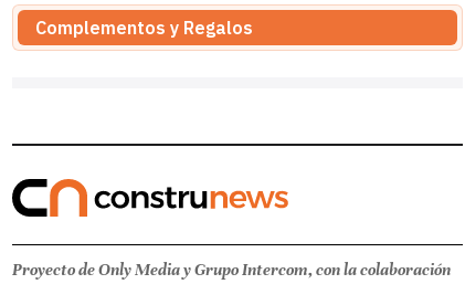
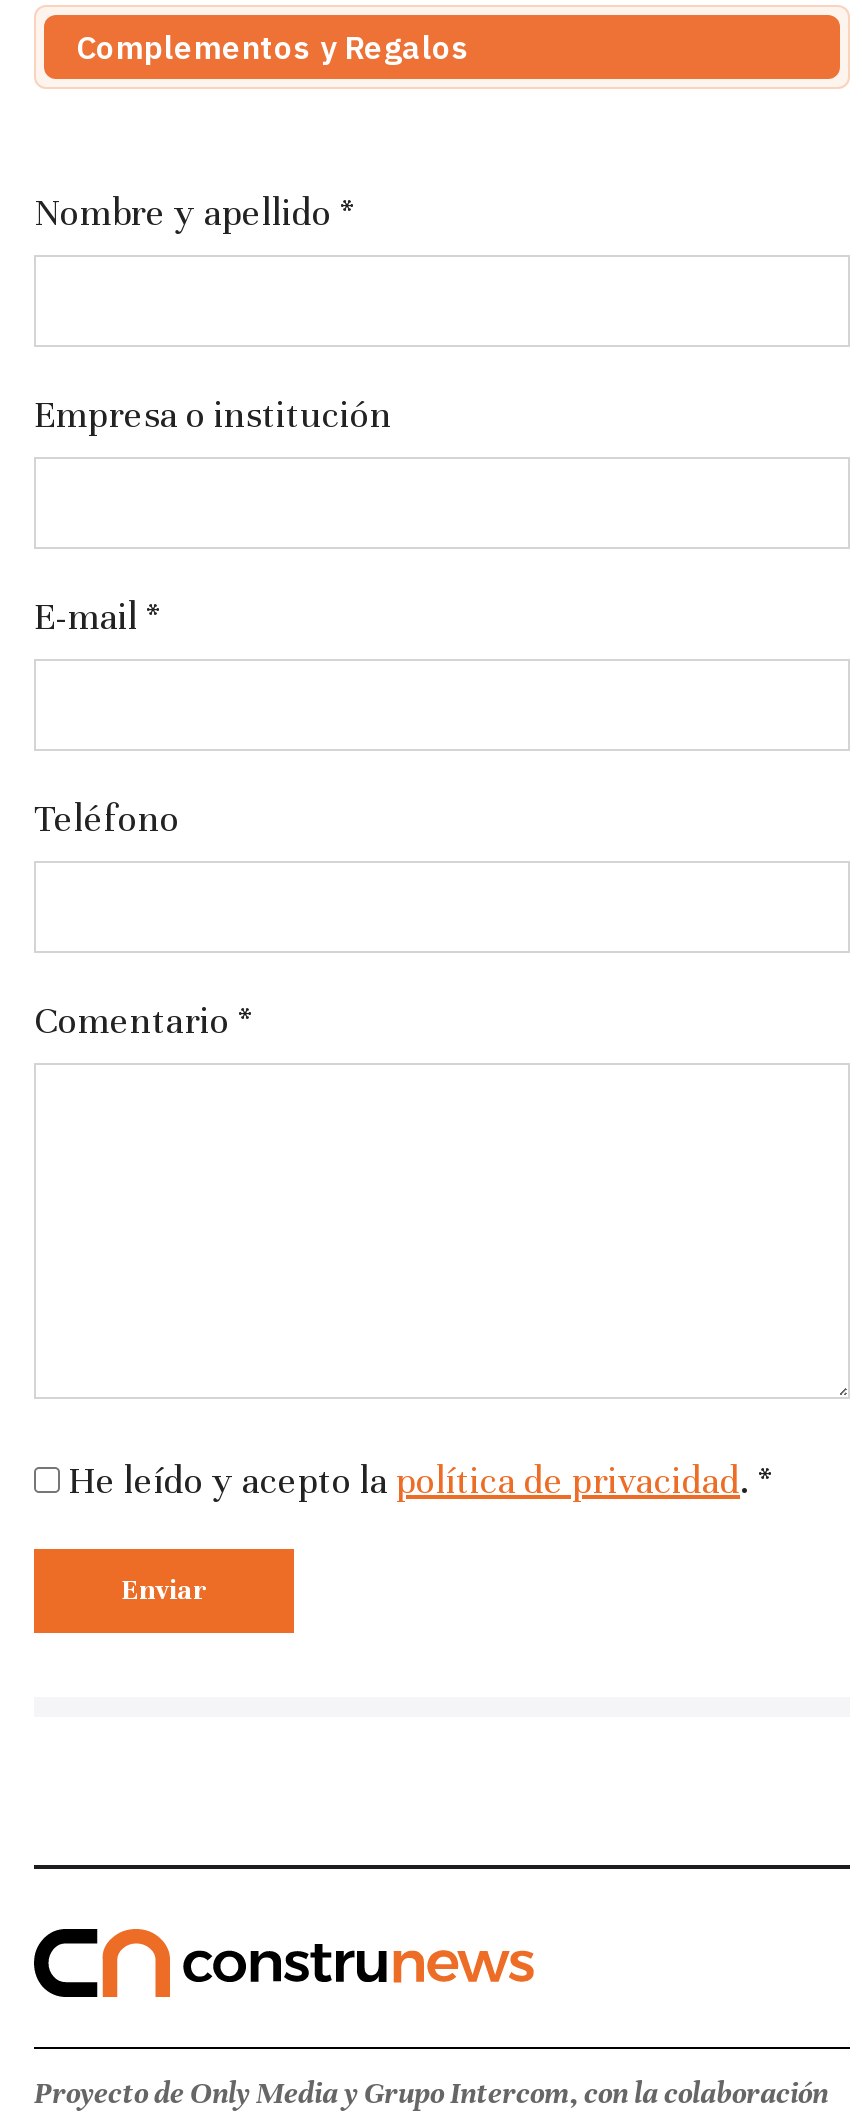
none -> [34,189,356,235] Nombre y apellido *
none -> [34,391,392,437] Empresa o institución
none -> [34,593,162,639] E-mail *
none -> [34,795,180,841] Teléfono
none -> [34,997,254,1043] Comentario *
none -> [60,1457,774,1607] He leído y acepto la política de privacidad. * | Enviar

